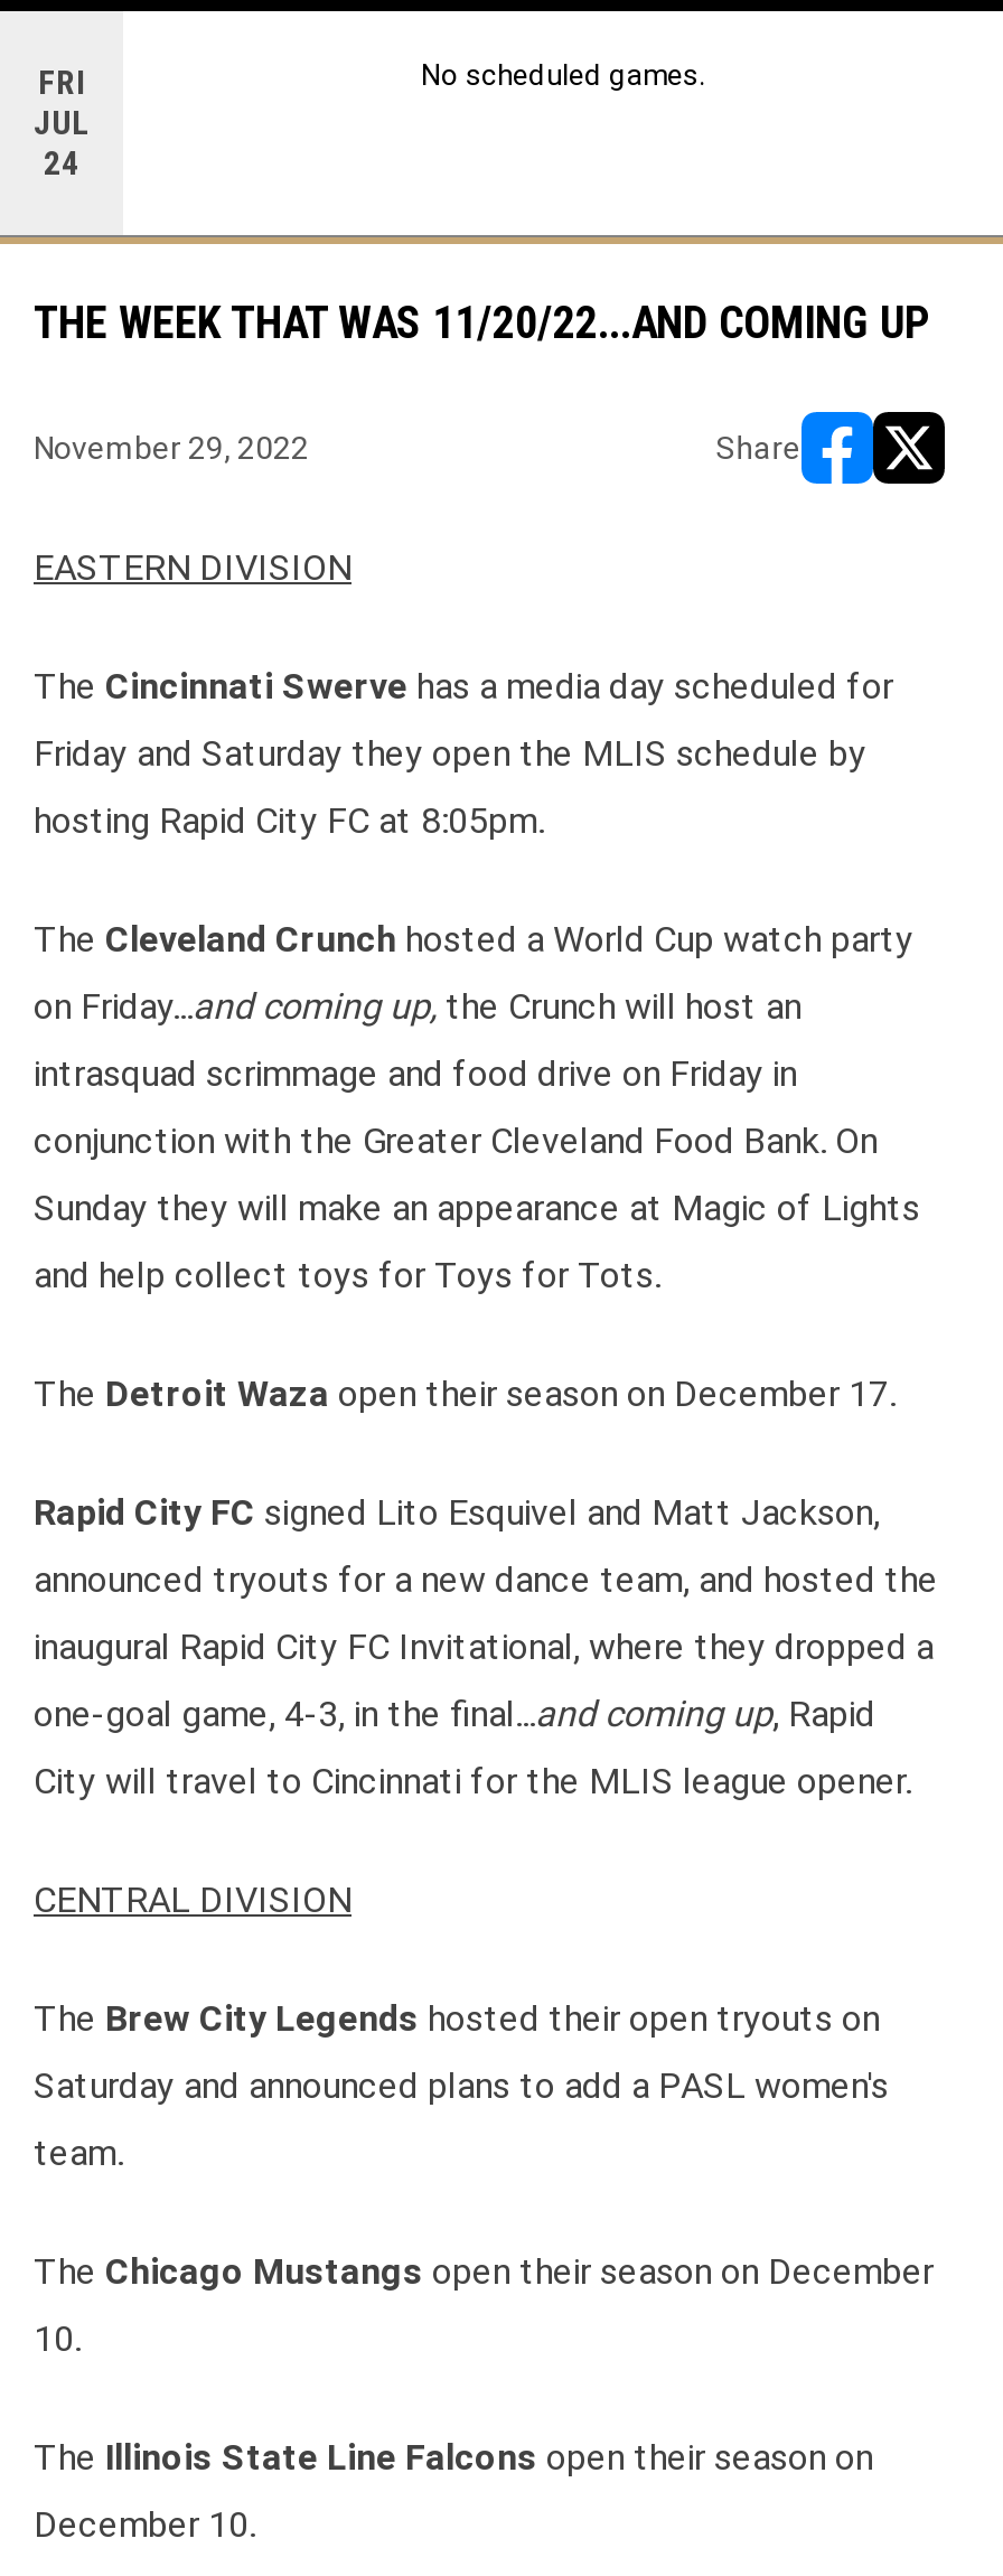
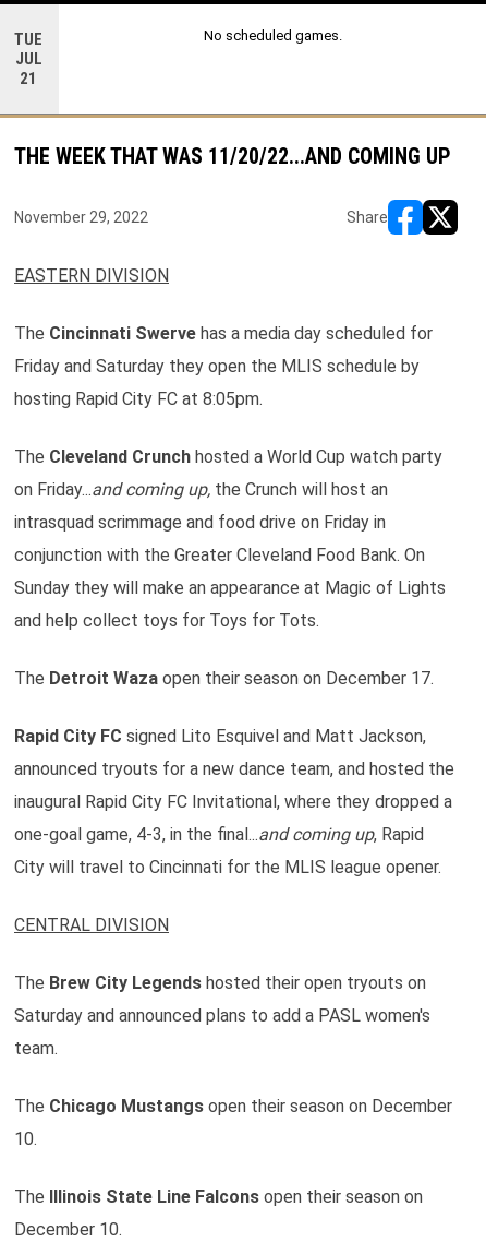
[38,63,85,103] FRI -> [14,29,42,49] TUE
[44,143,79,184] 24 -> [20,69,37,88] 21

